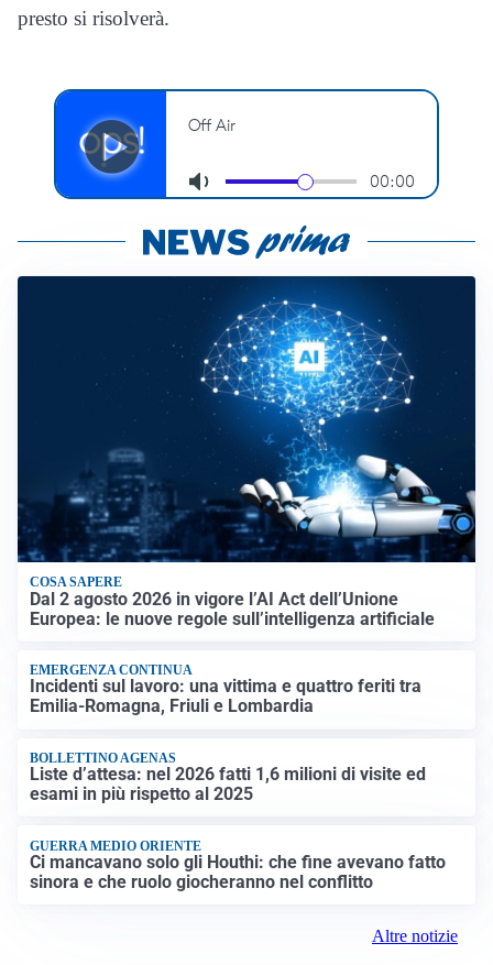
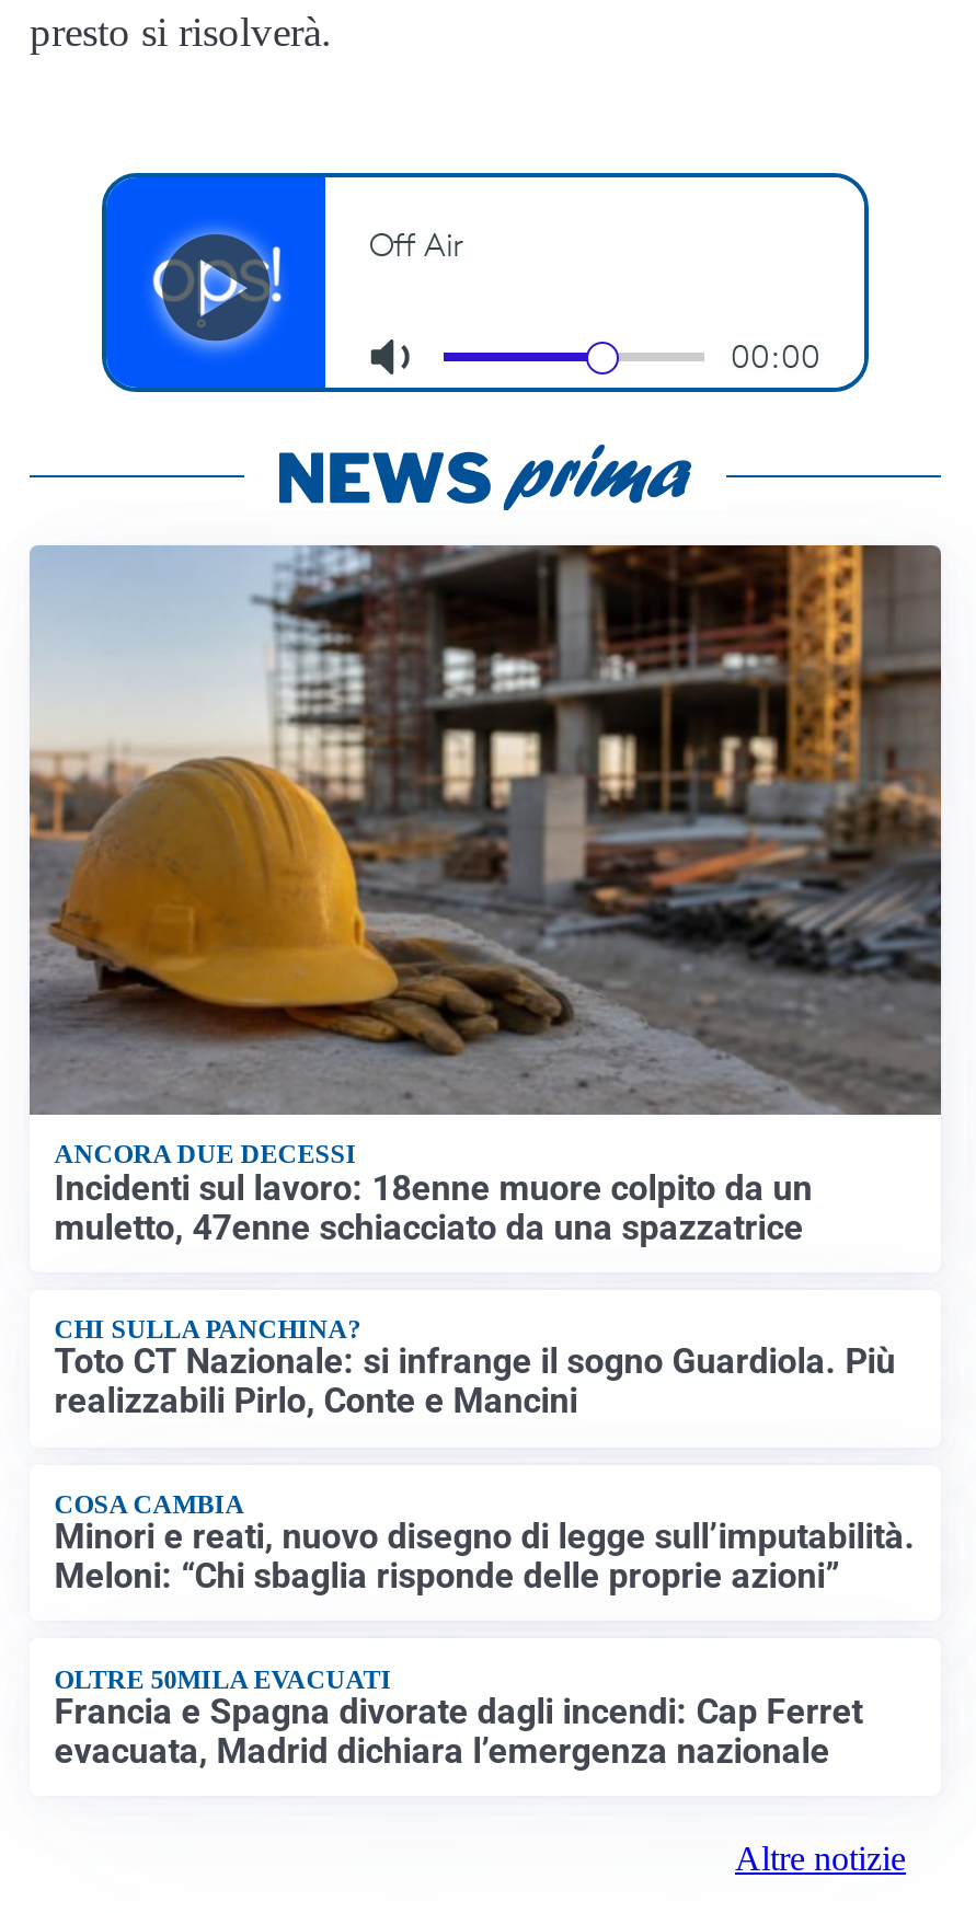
[17,275,476,629] [image] | COSA SAPERE | Dal 2 agosto 2026 in vigore l’AI Act dell’Unione | Europea: le nuove regole sull’intelligenza artificiale -> [27,543,943,1248] [image] | ANCORA DUE DECESSI | Incidenti sul lavoro: 18enne muore colpito da un | muletto, 47enne schiacciato da una spazzatrice
[30,662,422,717] EMERGENZA CONTINUA | Incidenti sul lavoro: una vittima e quattro feriti tra | Emilia-Romagna, Friuli e Lombardia -> [54,1314,895,1422] CHI SULLA PANCHINA? | Toto CT Nazionale: si infrange il sogno Guardiola. Più | realizzabili Pirlo, Conte e Mancini
[30,750,426,805] BOLLETTINO AGENAS | Liste d’attesa: nel 2026 fatti 1,6 milioni di visite ed | esami in più rispetto al 2025 -> [54,1489,915,1597] COSA CAMBIA | Minori e reati, nuovo disegno di legge sull’imputabilità. | Meloni: “Chi sbaglia risponde delle proprie azioni”
[30,838,446,892] GUERRA MEDIO ORIENTE | Ci mancavano solo gli Houthi: che fine avevano fatto | sinora e che ruolo giocheranno nel conflitto -> [54,1663,863,1772] OLTRE 50MILA EVACUATI | Francia e Spagna divorate dagli incendi: Cap Ferret | evacuata, Madrid dichiara l’emergenza nazionale

